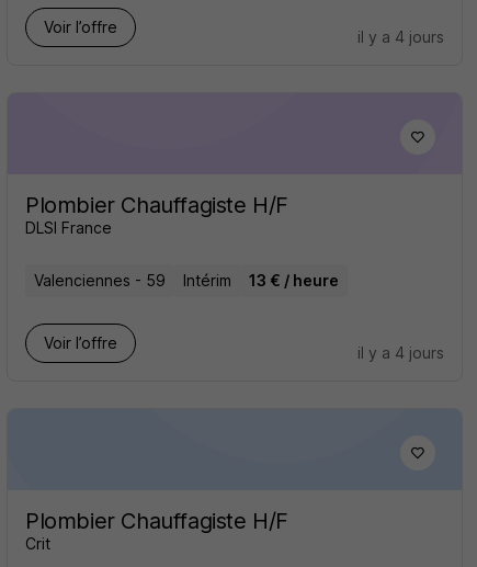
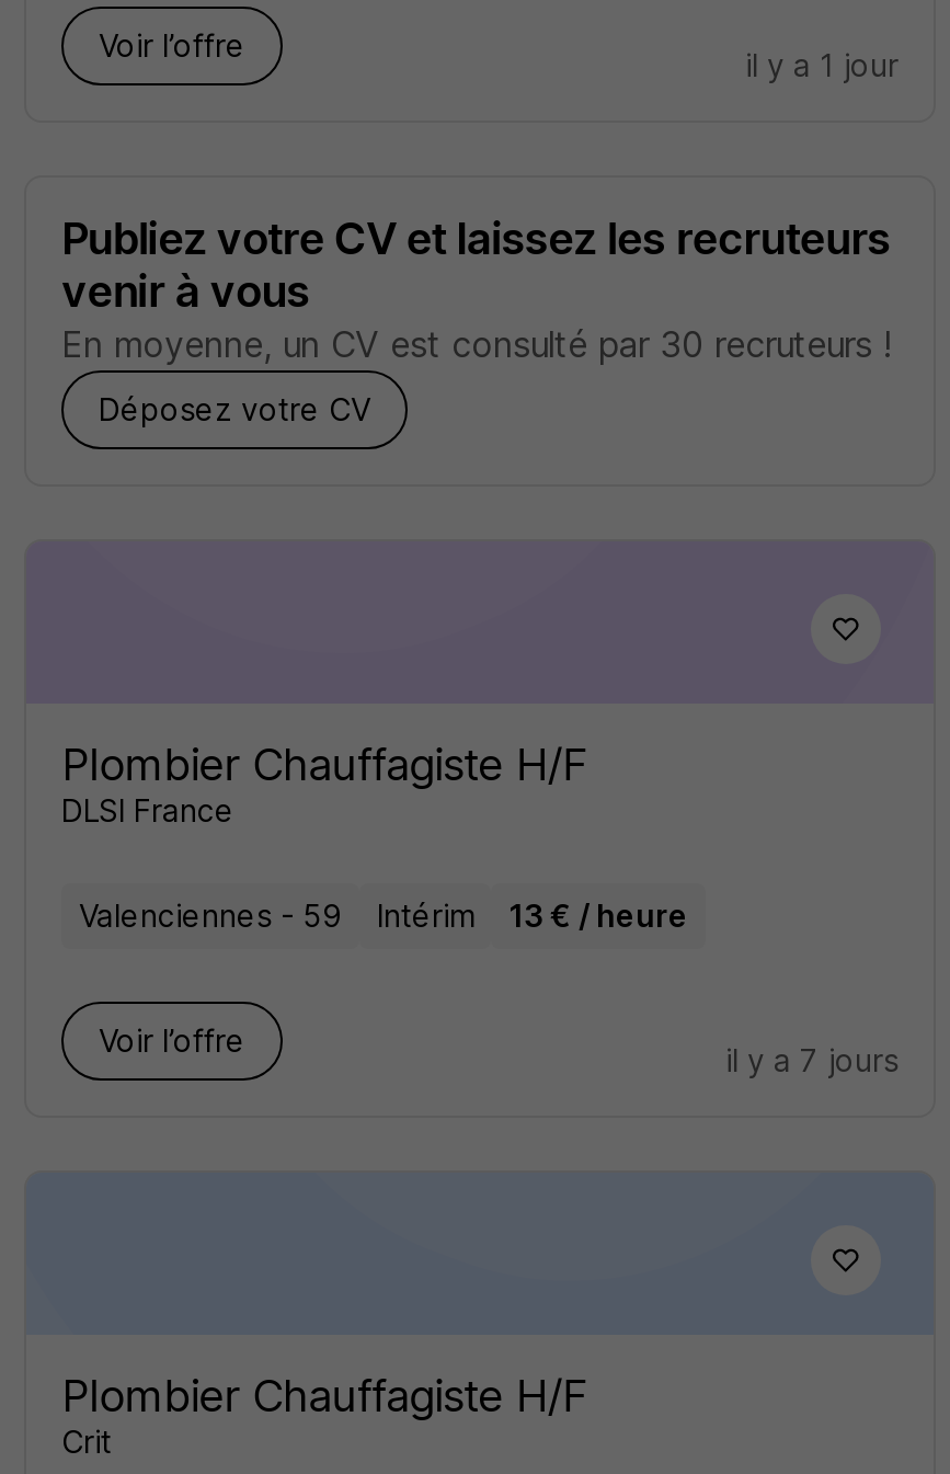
[357,27,444,46] il y a 4 jours -> [61,46,899,427] il y a 1 jour | Publiez votre CV et laissez les recruteurs | venir à vous | En moyenne, un CV est consulté par 30 recruteurs ! | Déposez votre CV
[357,343,444,362] il y a 4 jours -> [725,1041,899,1078] il y a 7 jours

